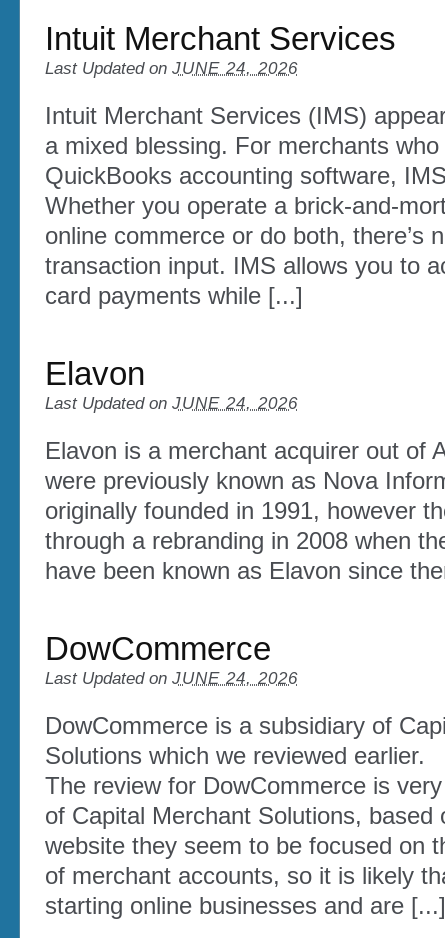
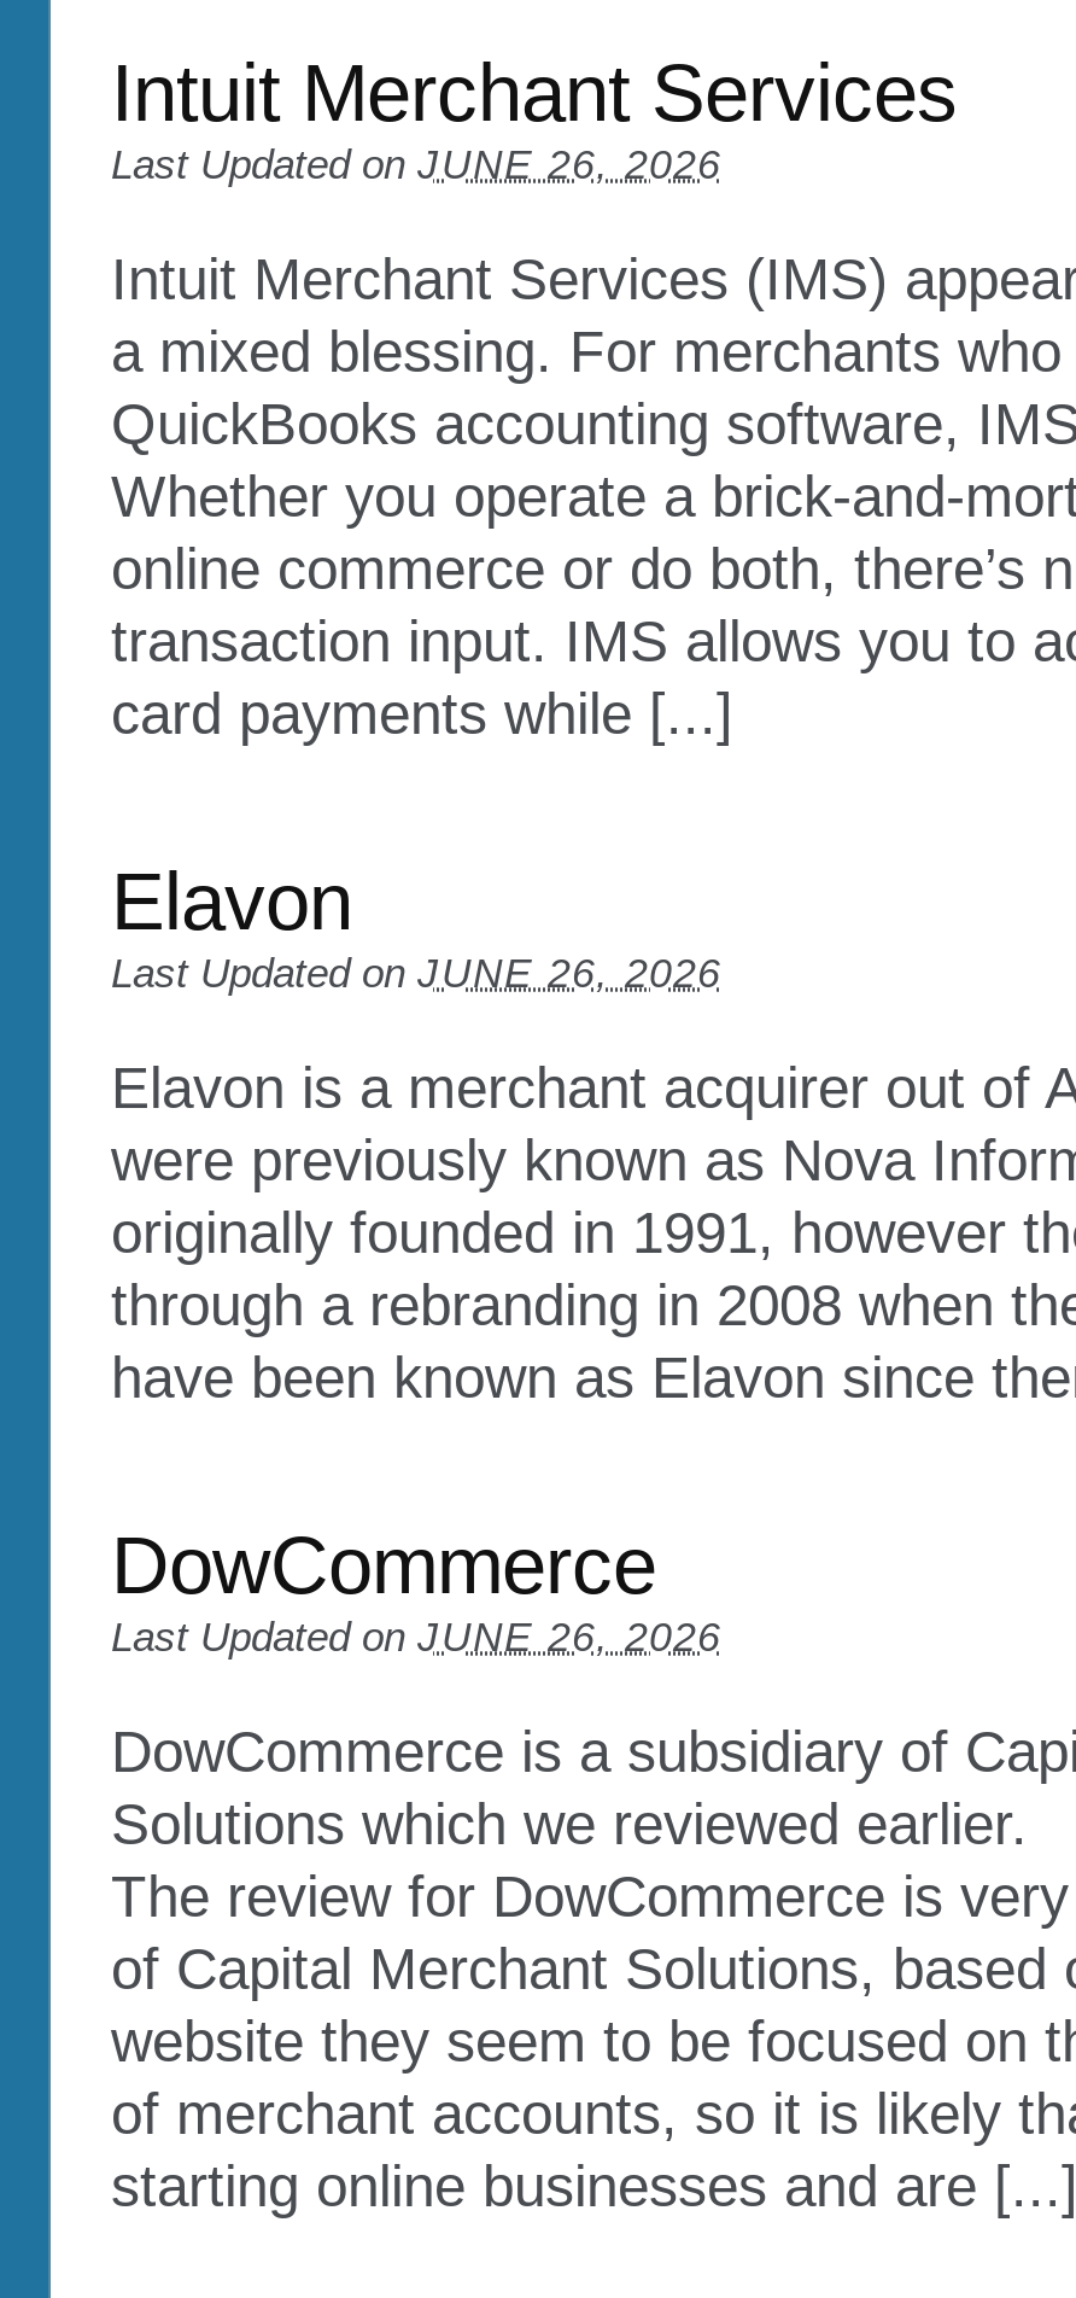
[45,59,298,78] Last Updated on JUNE 24, 2026 -> [111,142,721,188] Last Updated on JUNE 26, 2026
[45,394,298,413] Last Updated on JUNE 24, 2026 -> [111,951,721,997] Last Updated on JUNE 26, 2026
[45,669,298,688] Last Updated on JUNE 24, 2026 -> [111,1615,721,1660] Last Updated on JUNE 26, 2026

